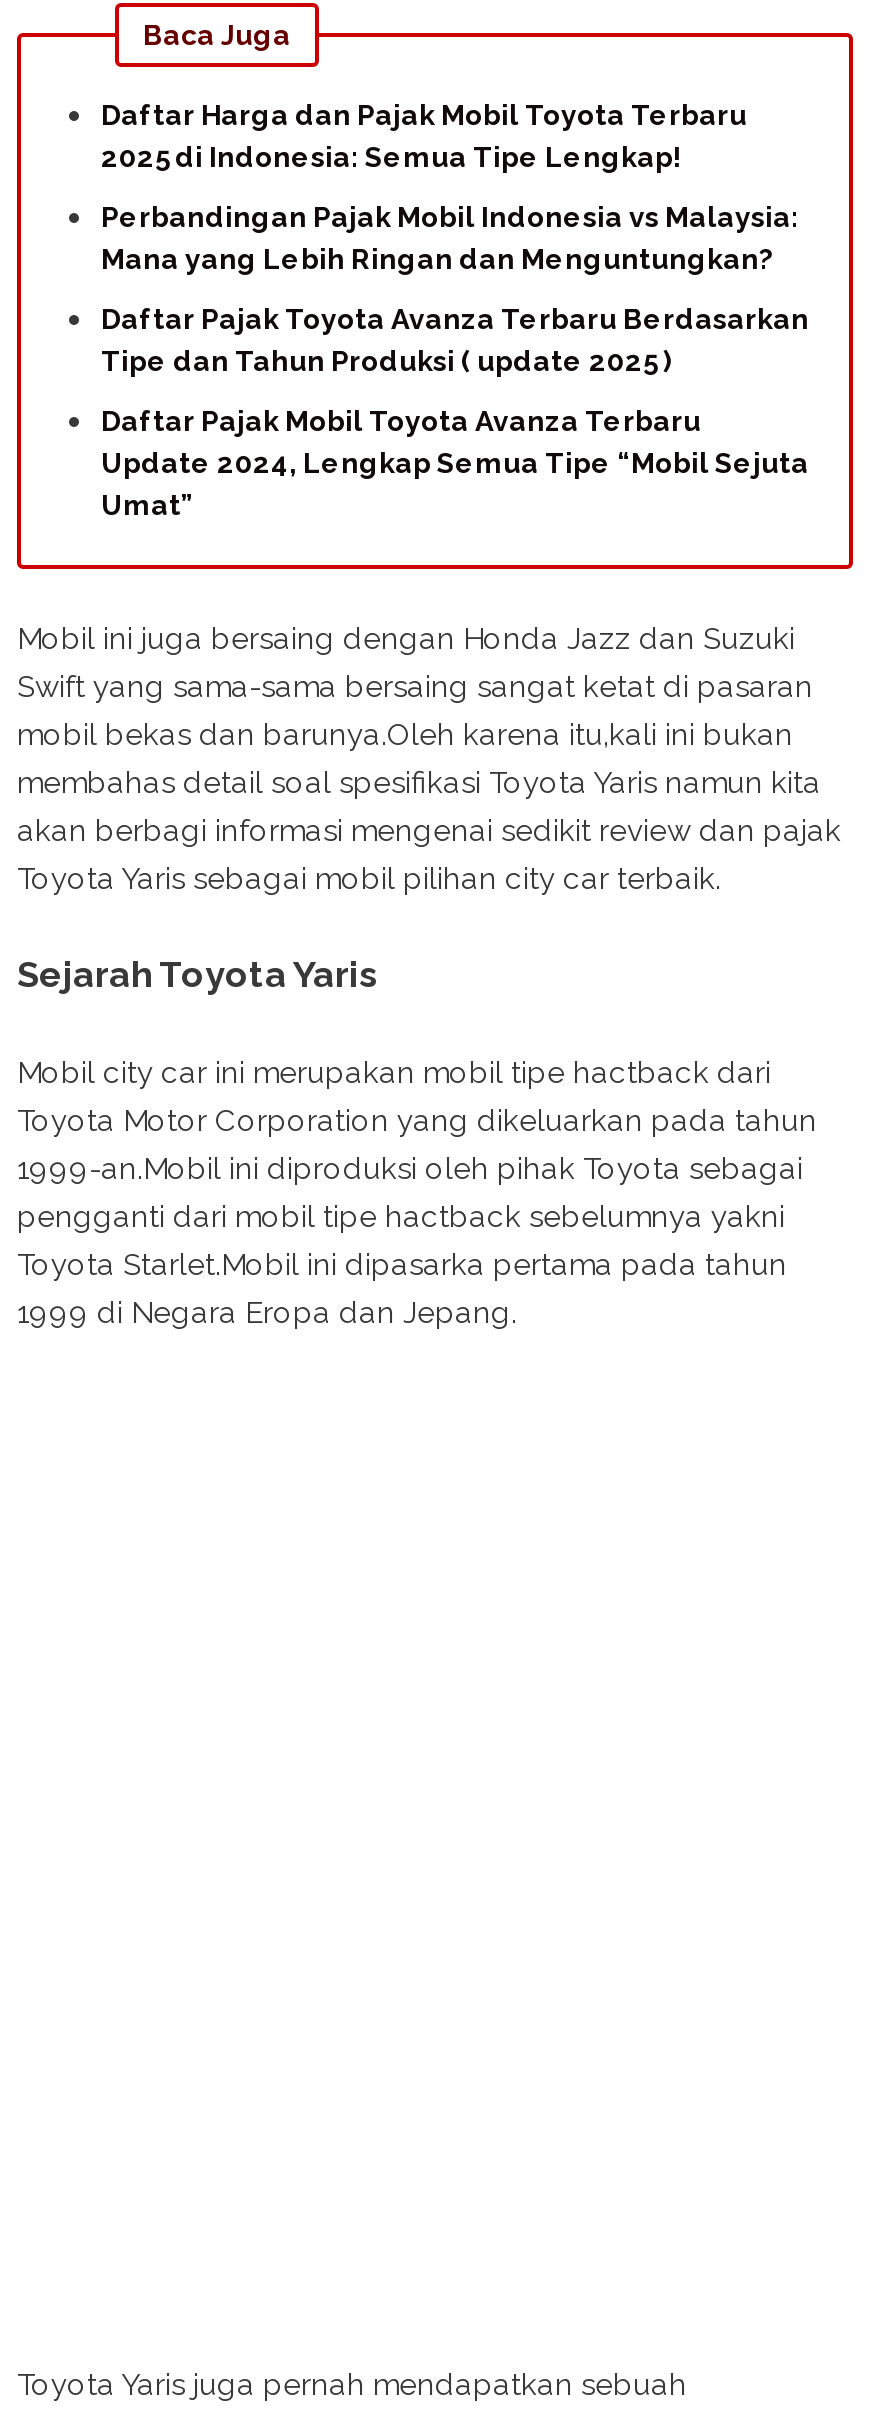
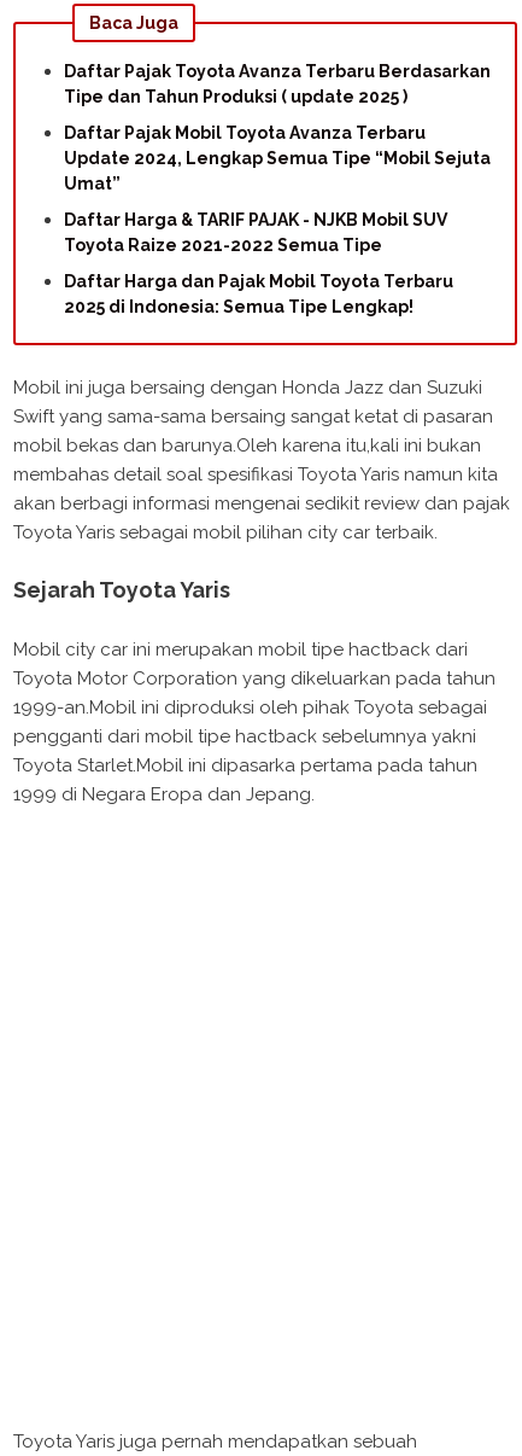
moved [101,99,747,173] -> [64,272,453,317]: Daftar Harga dan Pajak Mobil Toyota Terbaru | 2025 di Indonesia: Semua Tipe Lengkap!
[101,201,799,275] Perbandingan Pajak Mobil Indonesia vs Malaysia: | Mana yang Lebih Ringan dan Menguntungkan? -> none
moved [101,303,809,521] -> [64,62,491,193]: Daftar Pajak Toyota Avanza Terbaru Berdasarkan | Tipe dan Tahun Produksi ( update 2025 ) | Daftar Pajak Mobil Toyota Avanza Terbaru | Update 2024, Lengkap Semua Tipe “Mobil Sejuta | Umat”
none -> [64,210,447,255] Daftar Harga & TARIF PAJAK - NJKB Mobil SUV | Toyota Raize 2021-2022 Semua Tipe

